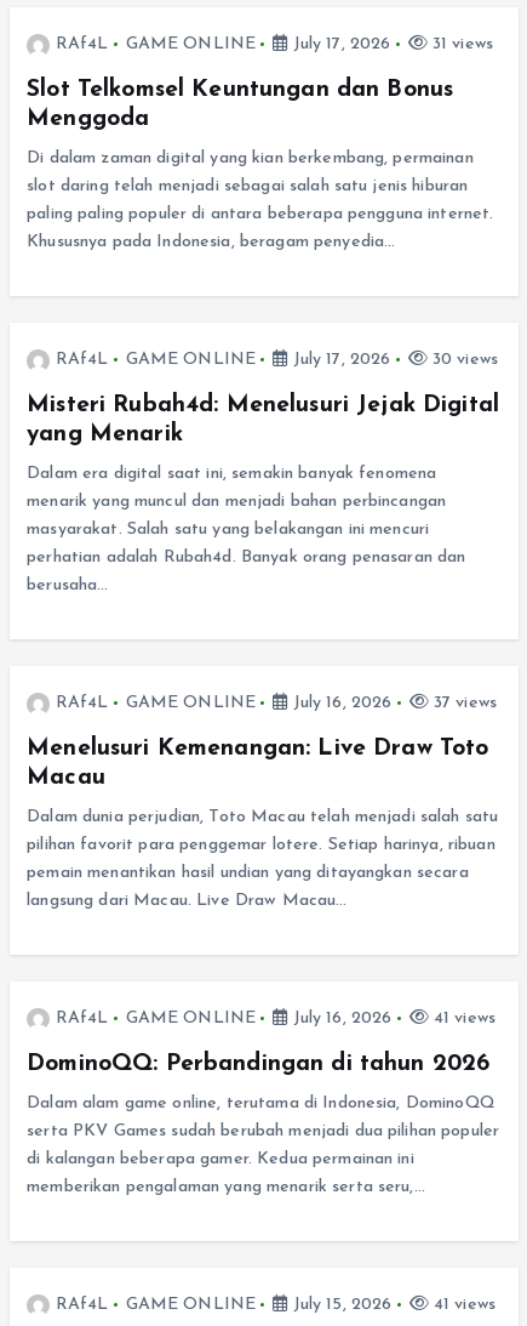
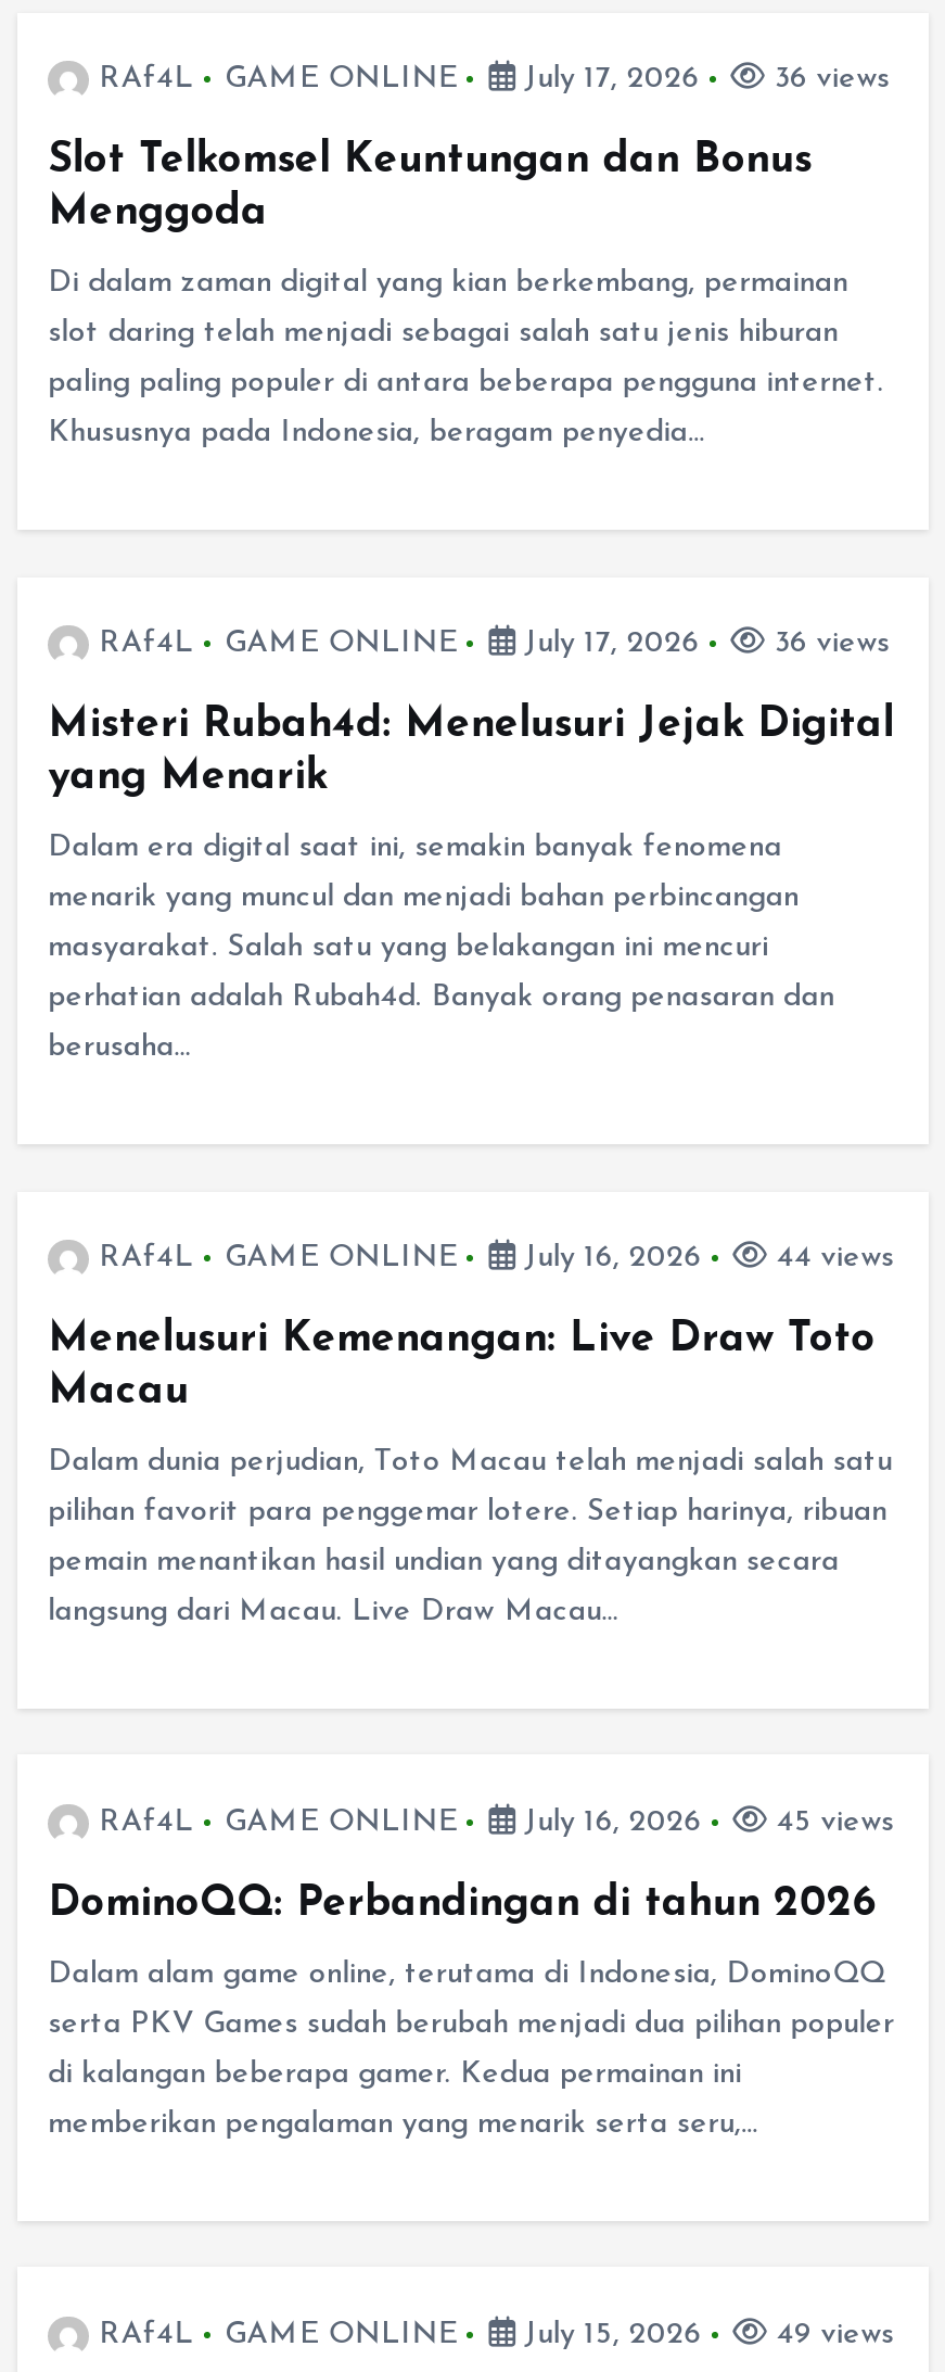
[427,35,493,53] 31 views -> [765,63,890,95] 36 views
[427,350,498,369] 30 views -> [765,627,890,660] 36 views
[429,694,497,712] 37 views -> [768,1242,894,1274] 44 views
[429,1009,496,1027] 41 views -> [768,1806,894,1839] 45 views
[429,1296,496,1314] 41 views -> [768,2319,894,2351] 49 views

